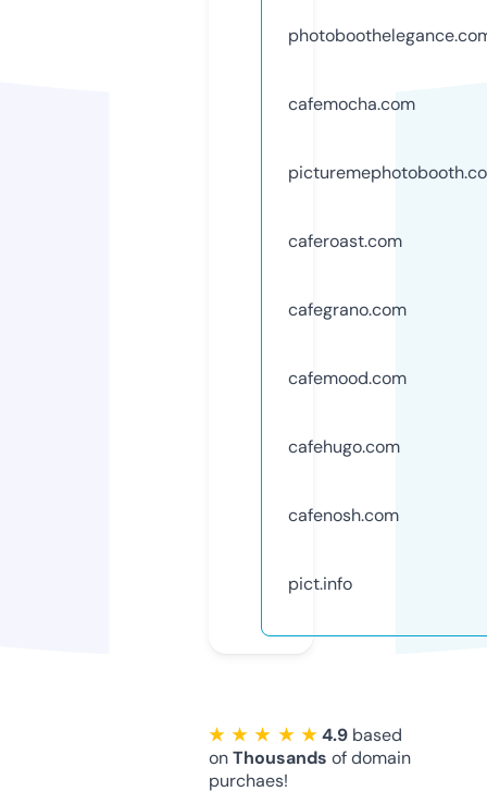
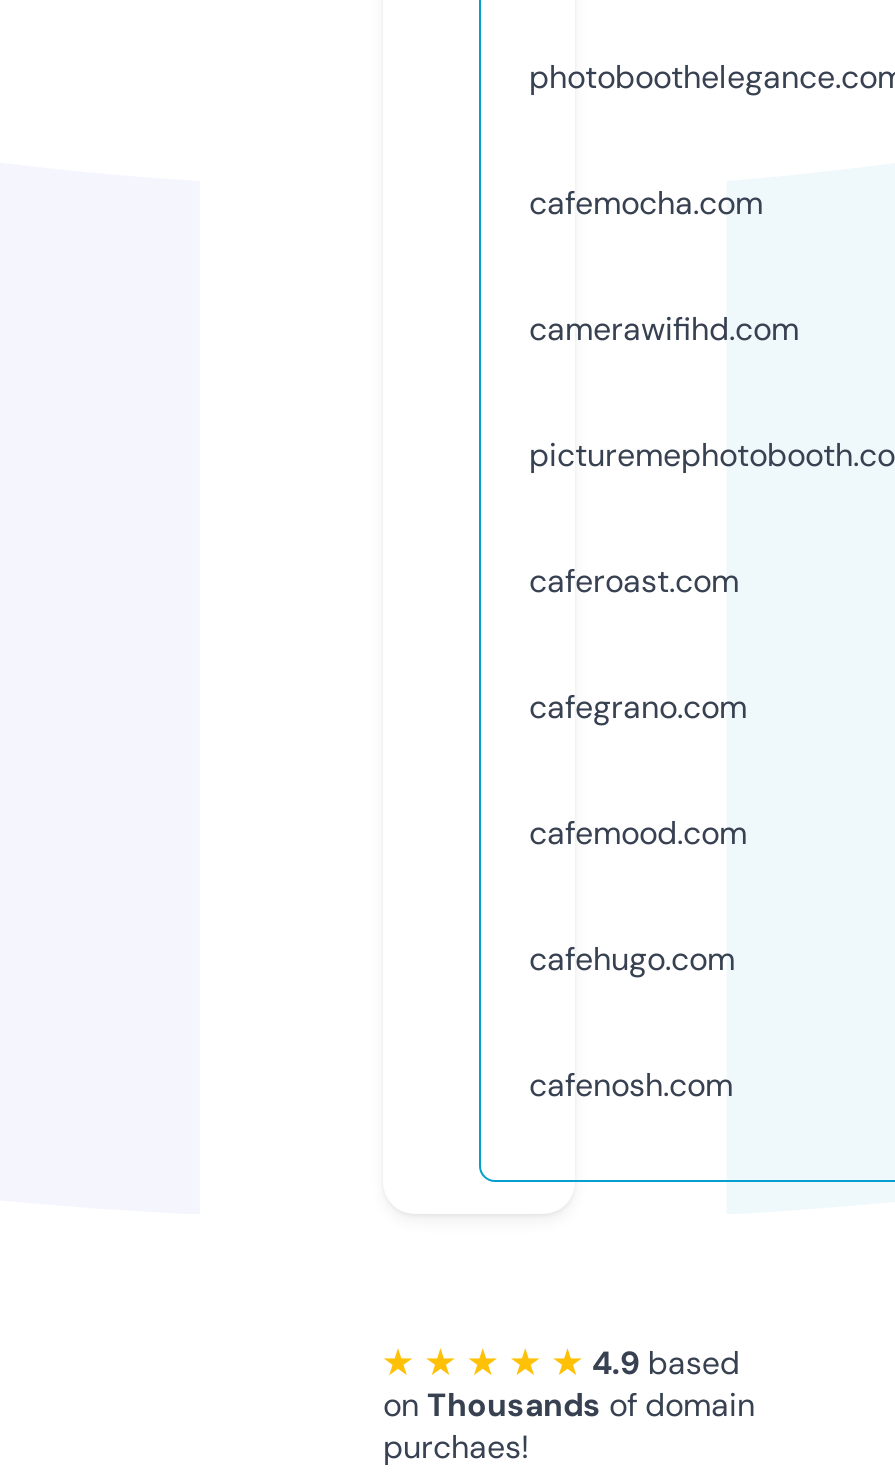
none -> [529,308,799,350] camerawifihd.com
moved [288,229,407,526] -> [529,560,747,1106]: caferoast.com | cafegrano.com | cafemood.com | cafehugo.com | cafenosh.com
[288,572,352,595] pict.info -> none

